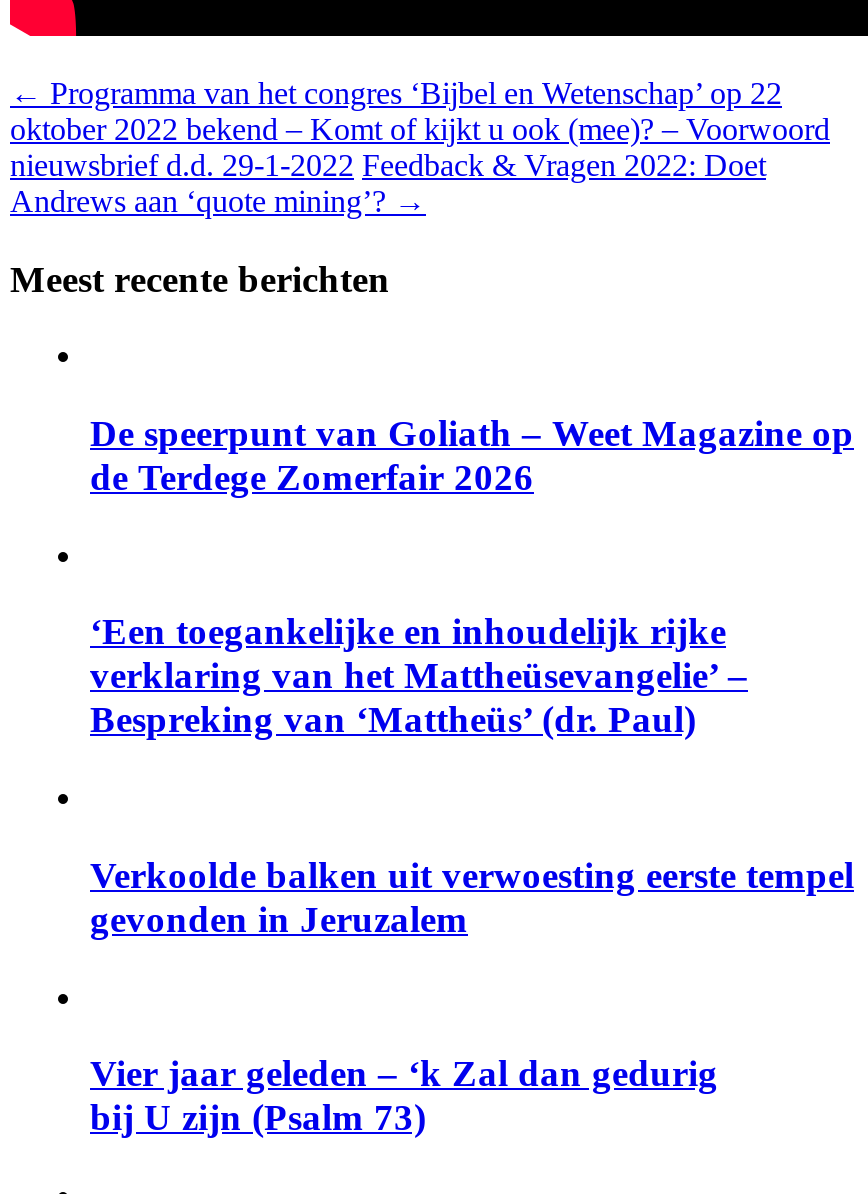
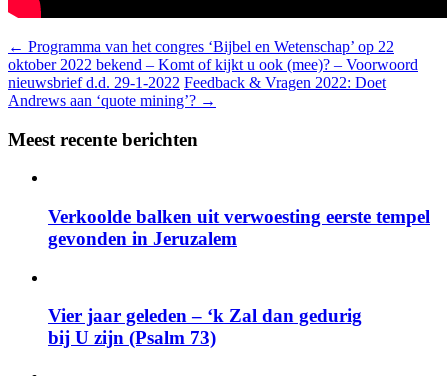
[90,412,854,498] De speerpunt van Goliath – Weet Magazine op | de Terdege Zomerfair 2026 -> none
[90,611,748,741] ‘Een toegankelijke en inhoudelijk rijke | verklaring van het Mattheüsevangelie’ – | Bespreking van ‘Mattheüs’ (dr. Paul) -> none

